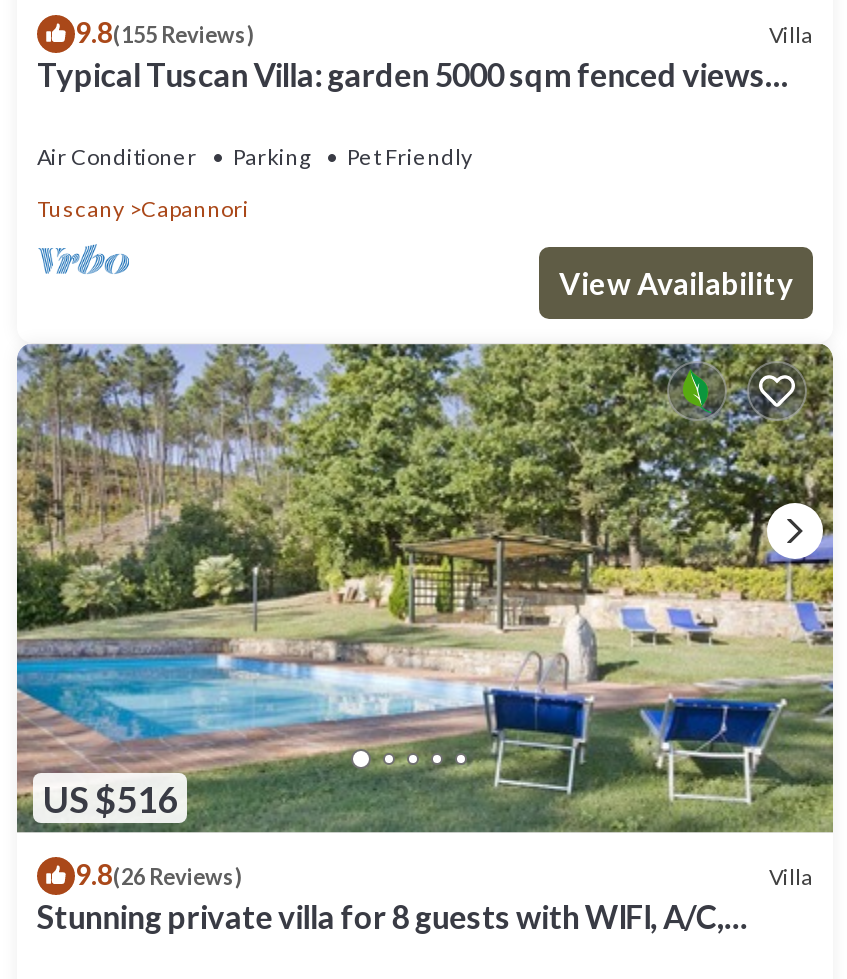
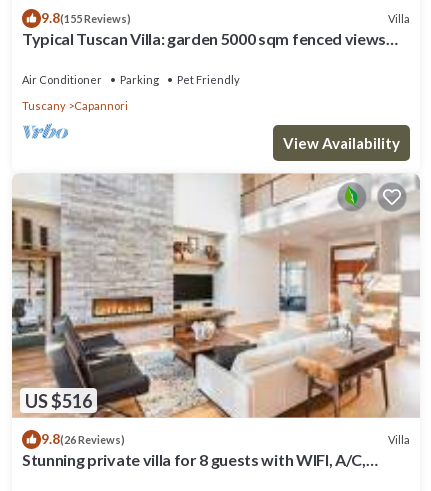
[15,343,835,835] [image] -> [11,173,420,419] [image]

